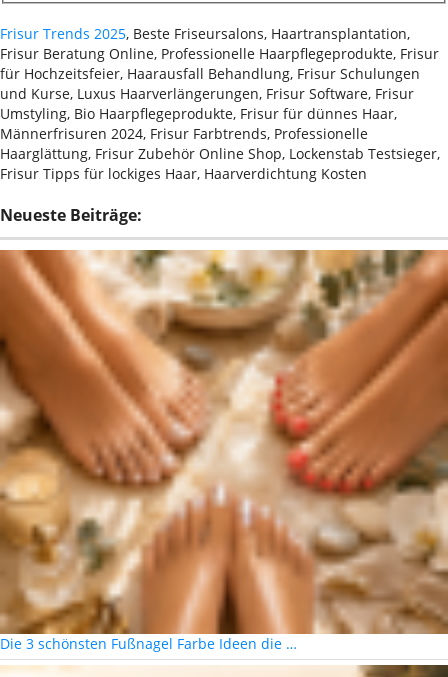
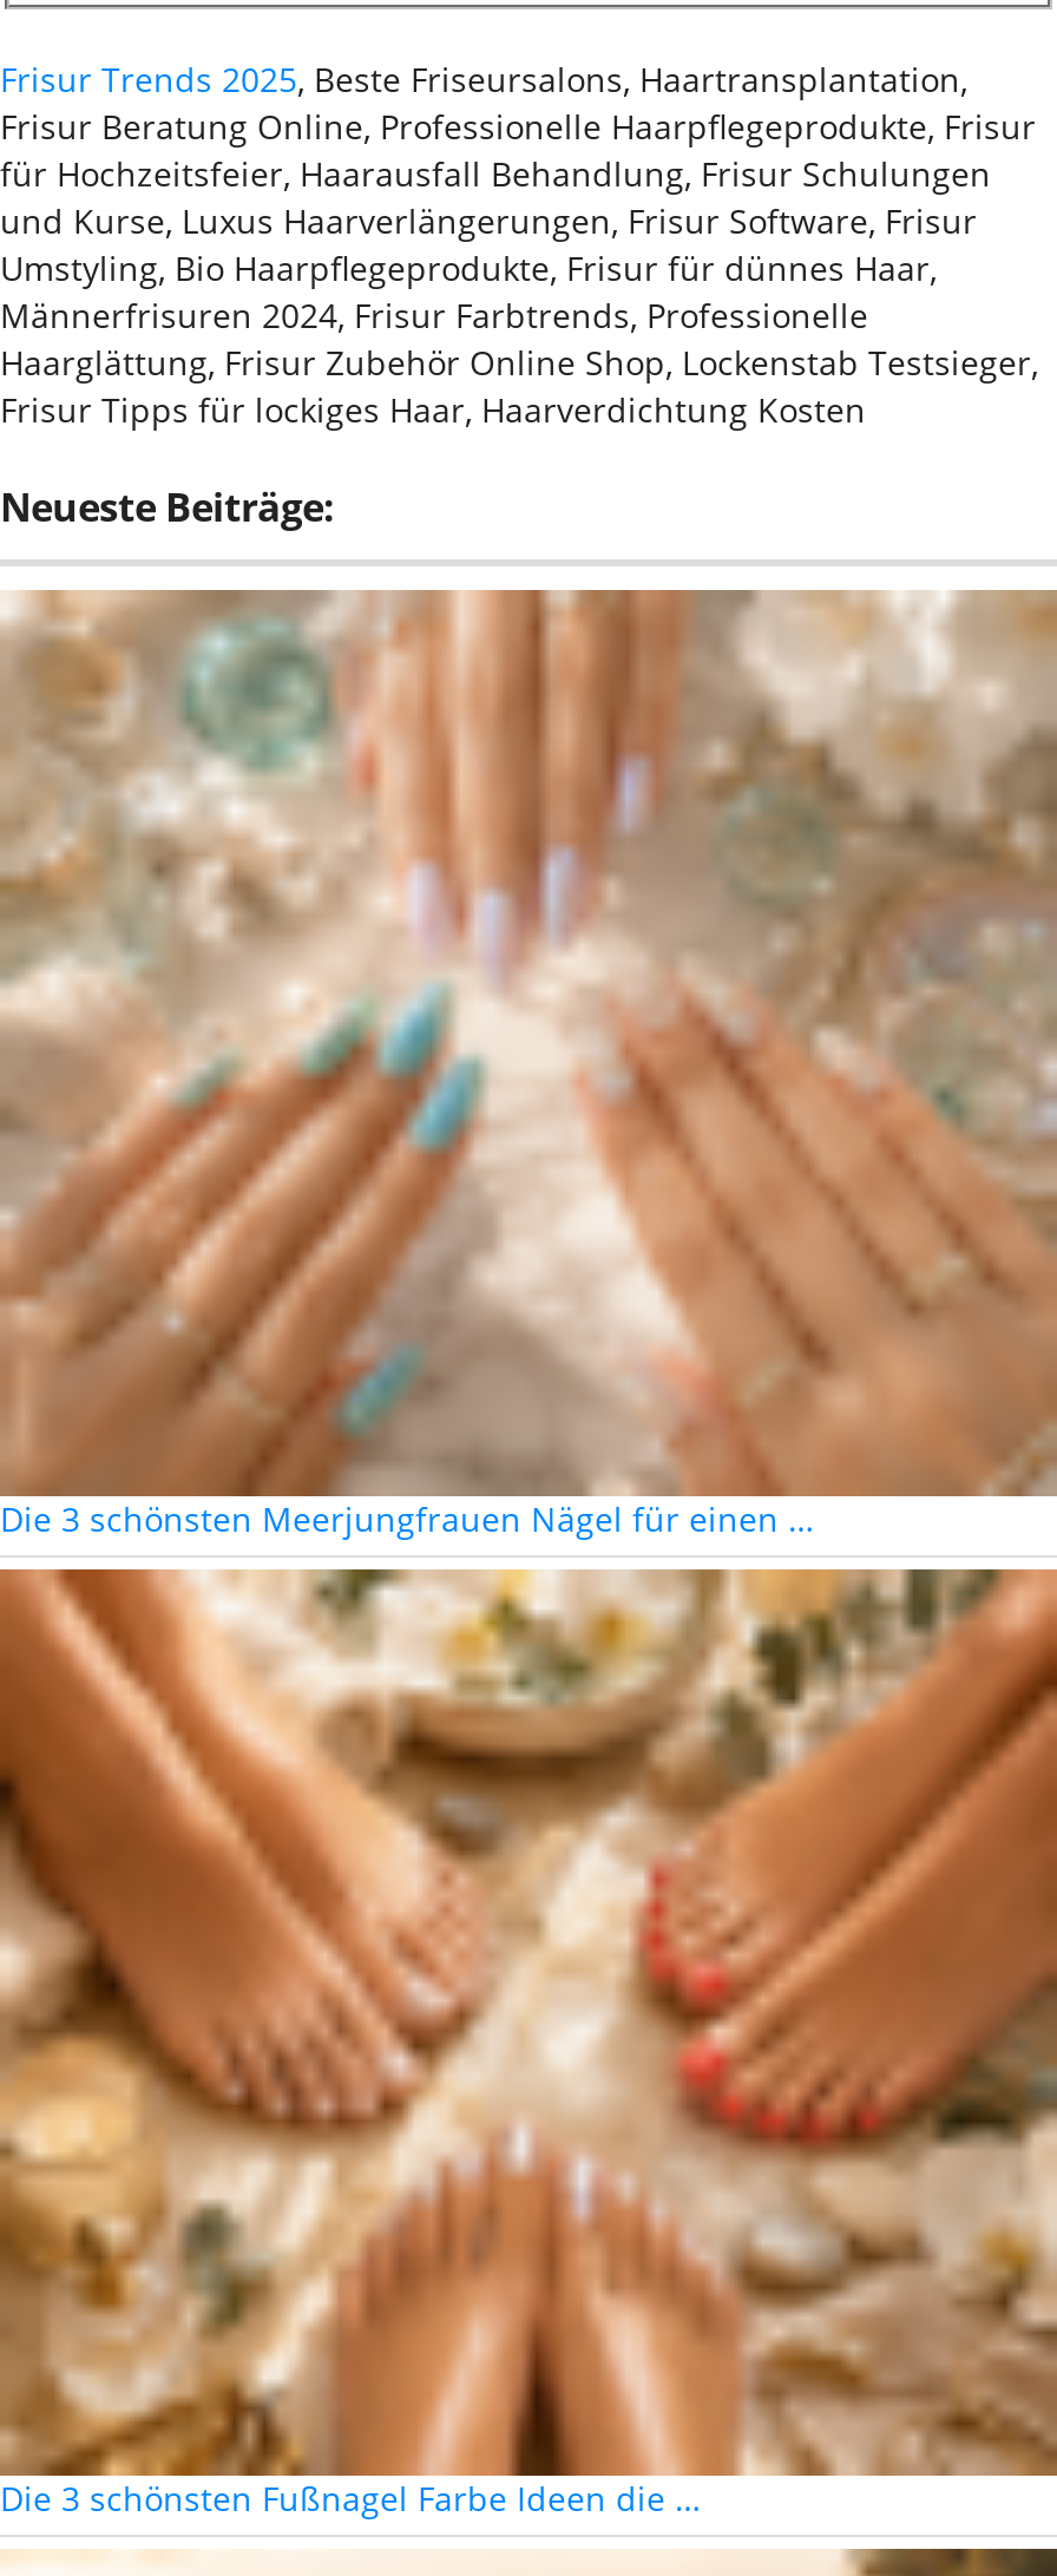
none -> [0,589,1050,1540] [image] | Die 3 schönsten Meerjungfrauen Nägel für einen …

